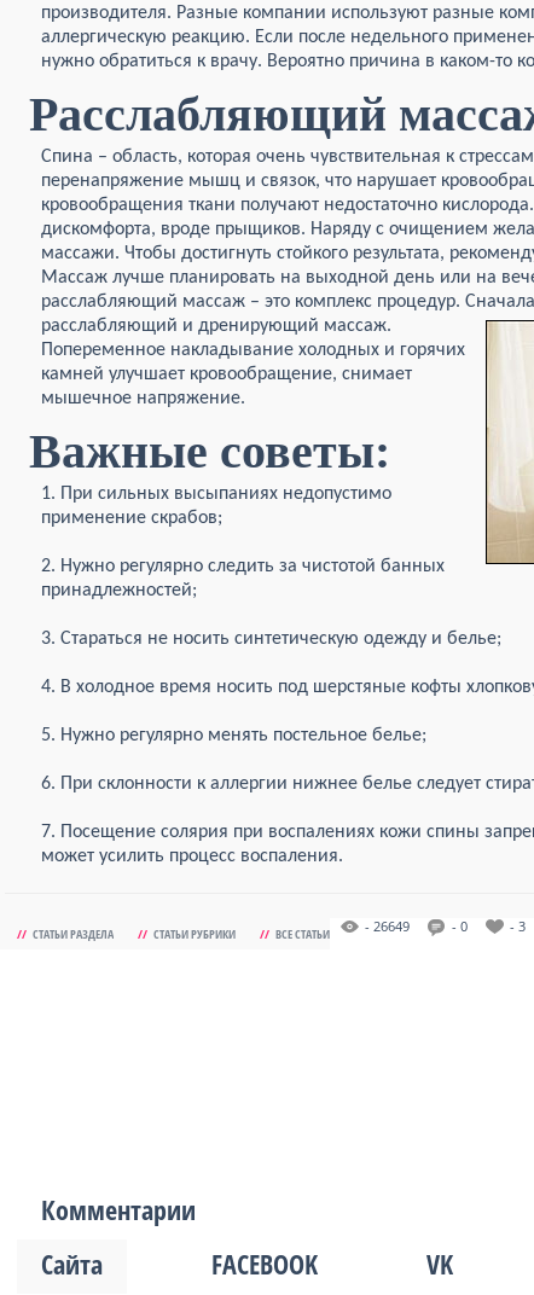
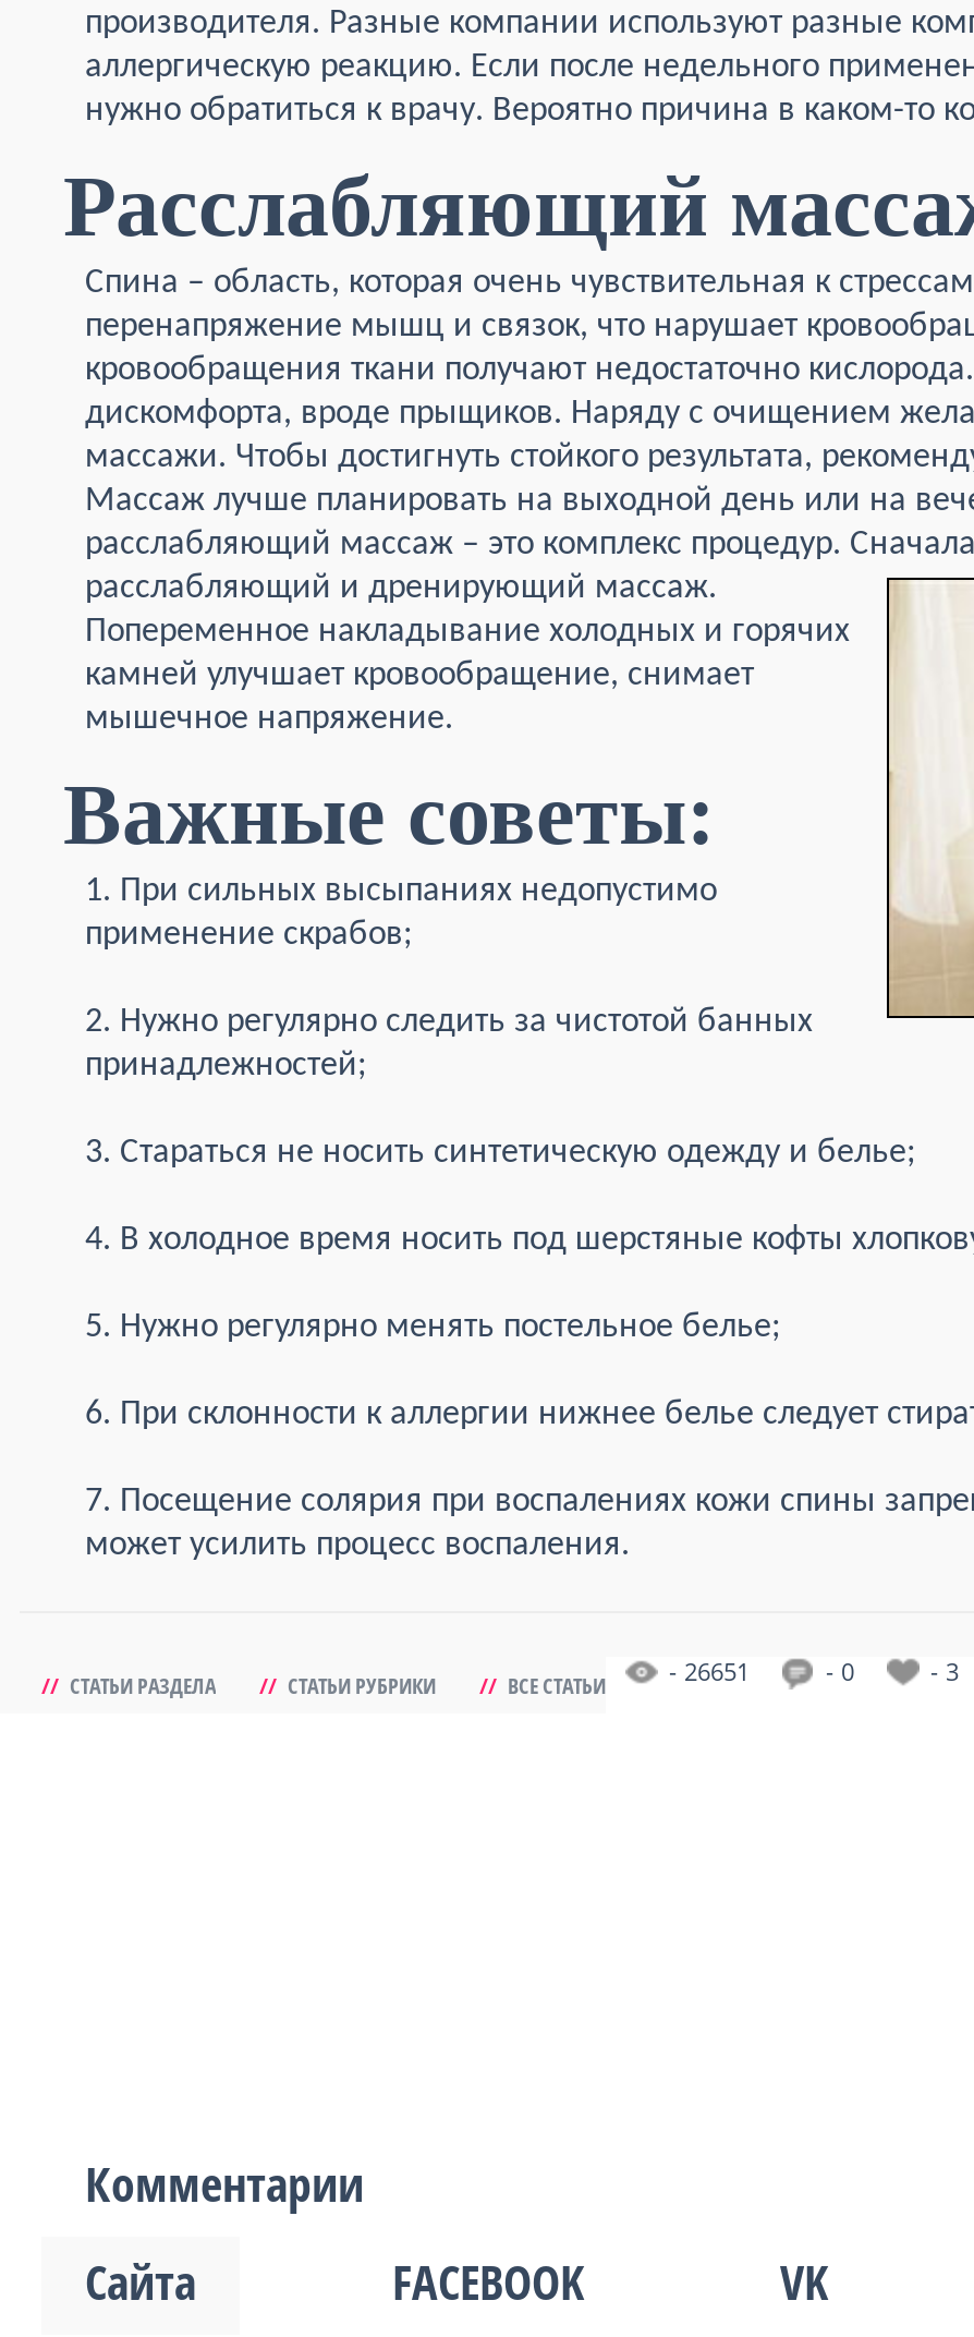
[365,917,410,935] - 26649 -> [669,1655,750,1687] - 26651

